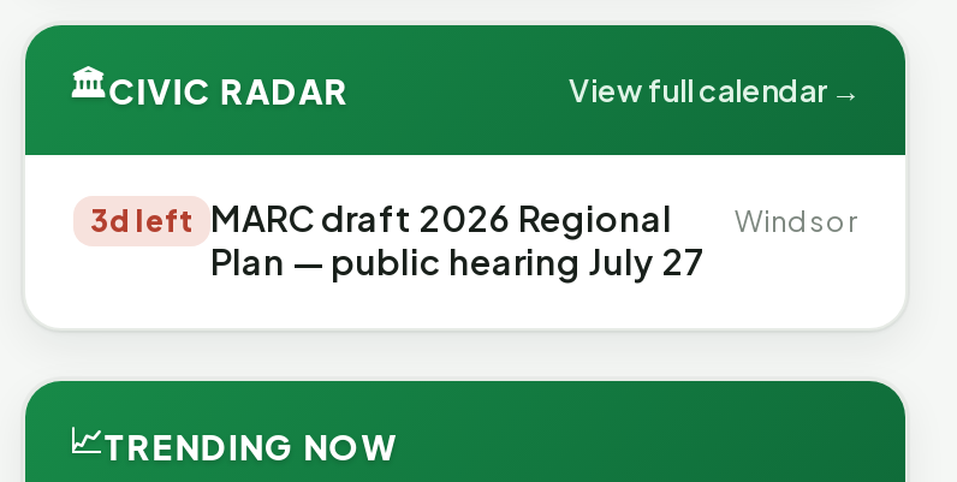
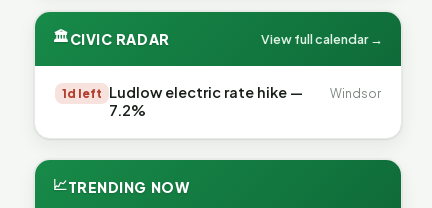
[90,196,706,282] 3d left MARC draft 2026 Regional | Plan — public hearing July 27 -> [62,83,303,119] 1d left Ludlow electric rate hike — | 7.2%

